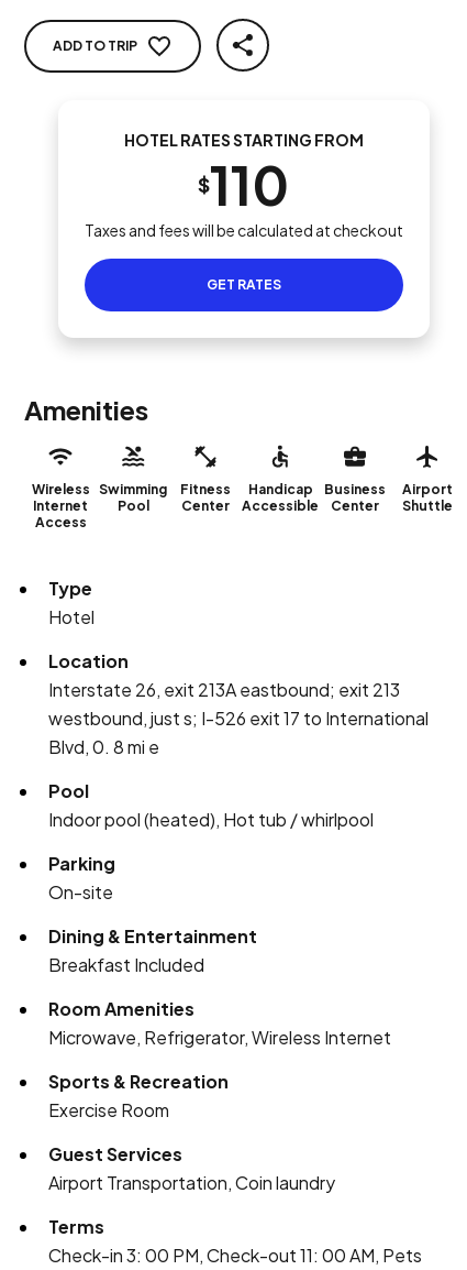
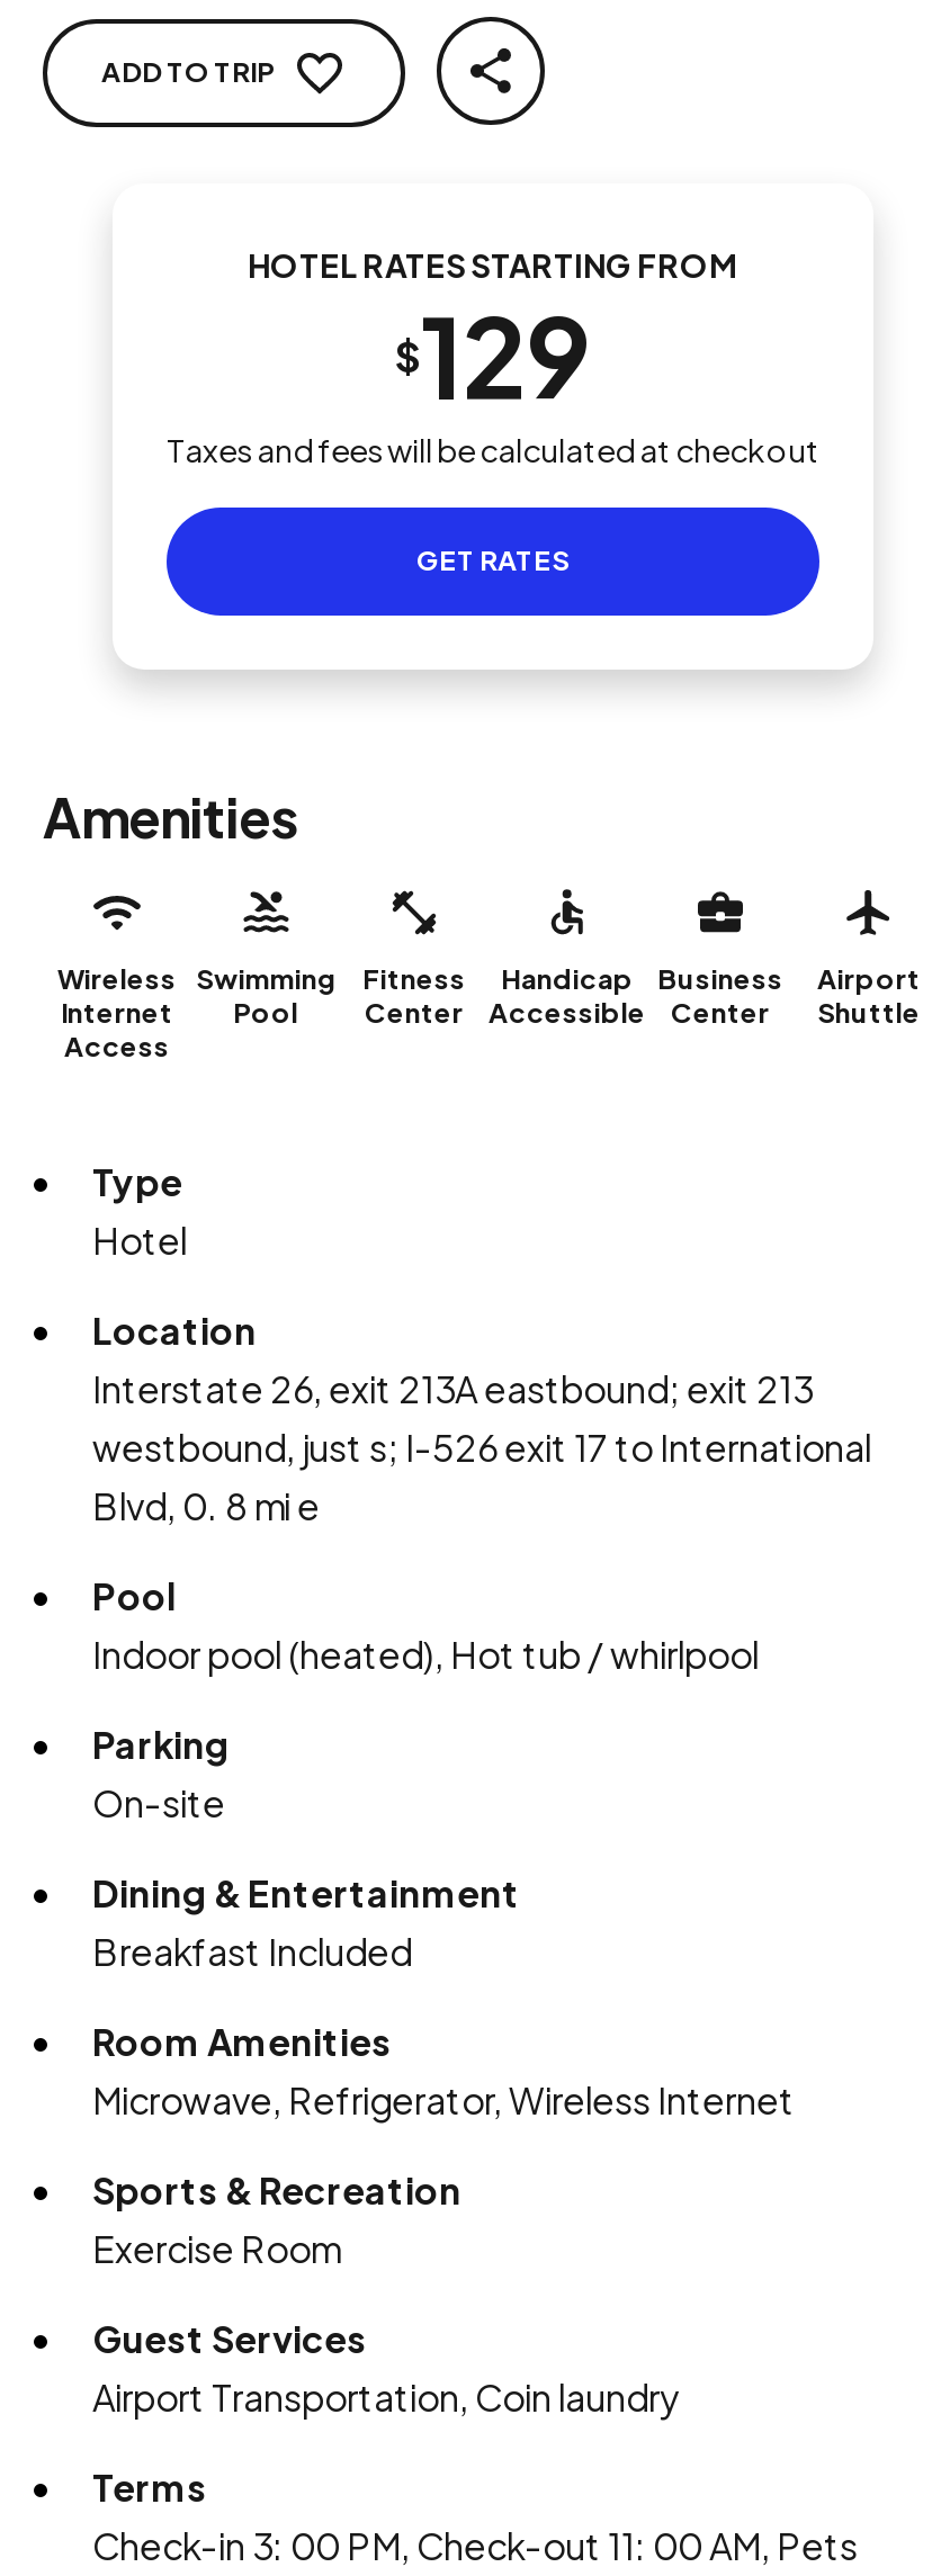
[198,151,290,218] $110 -> [395,287,591,424] $129

